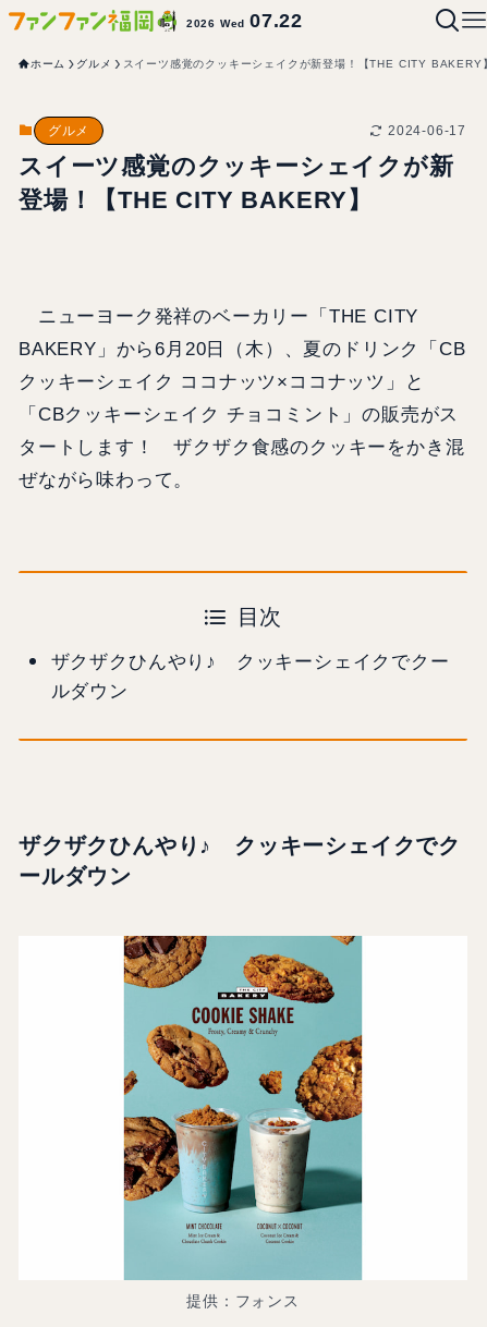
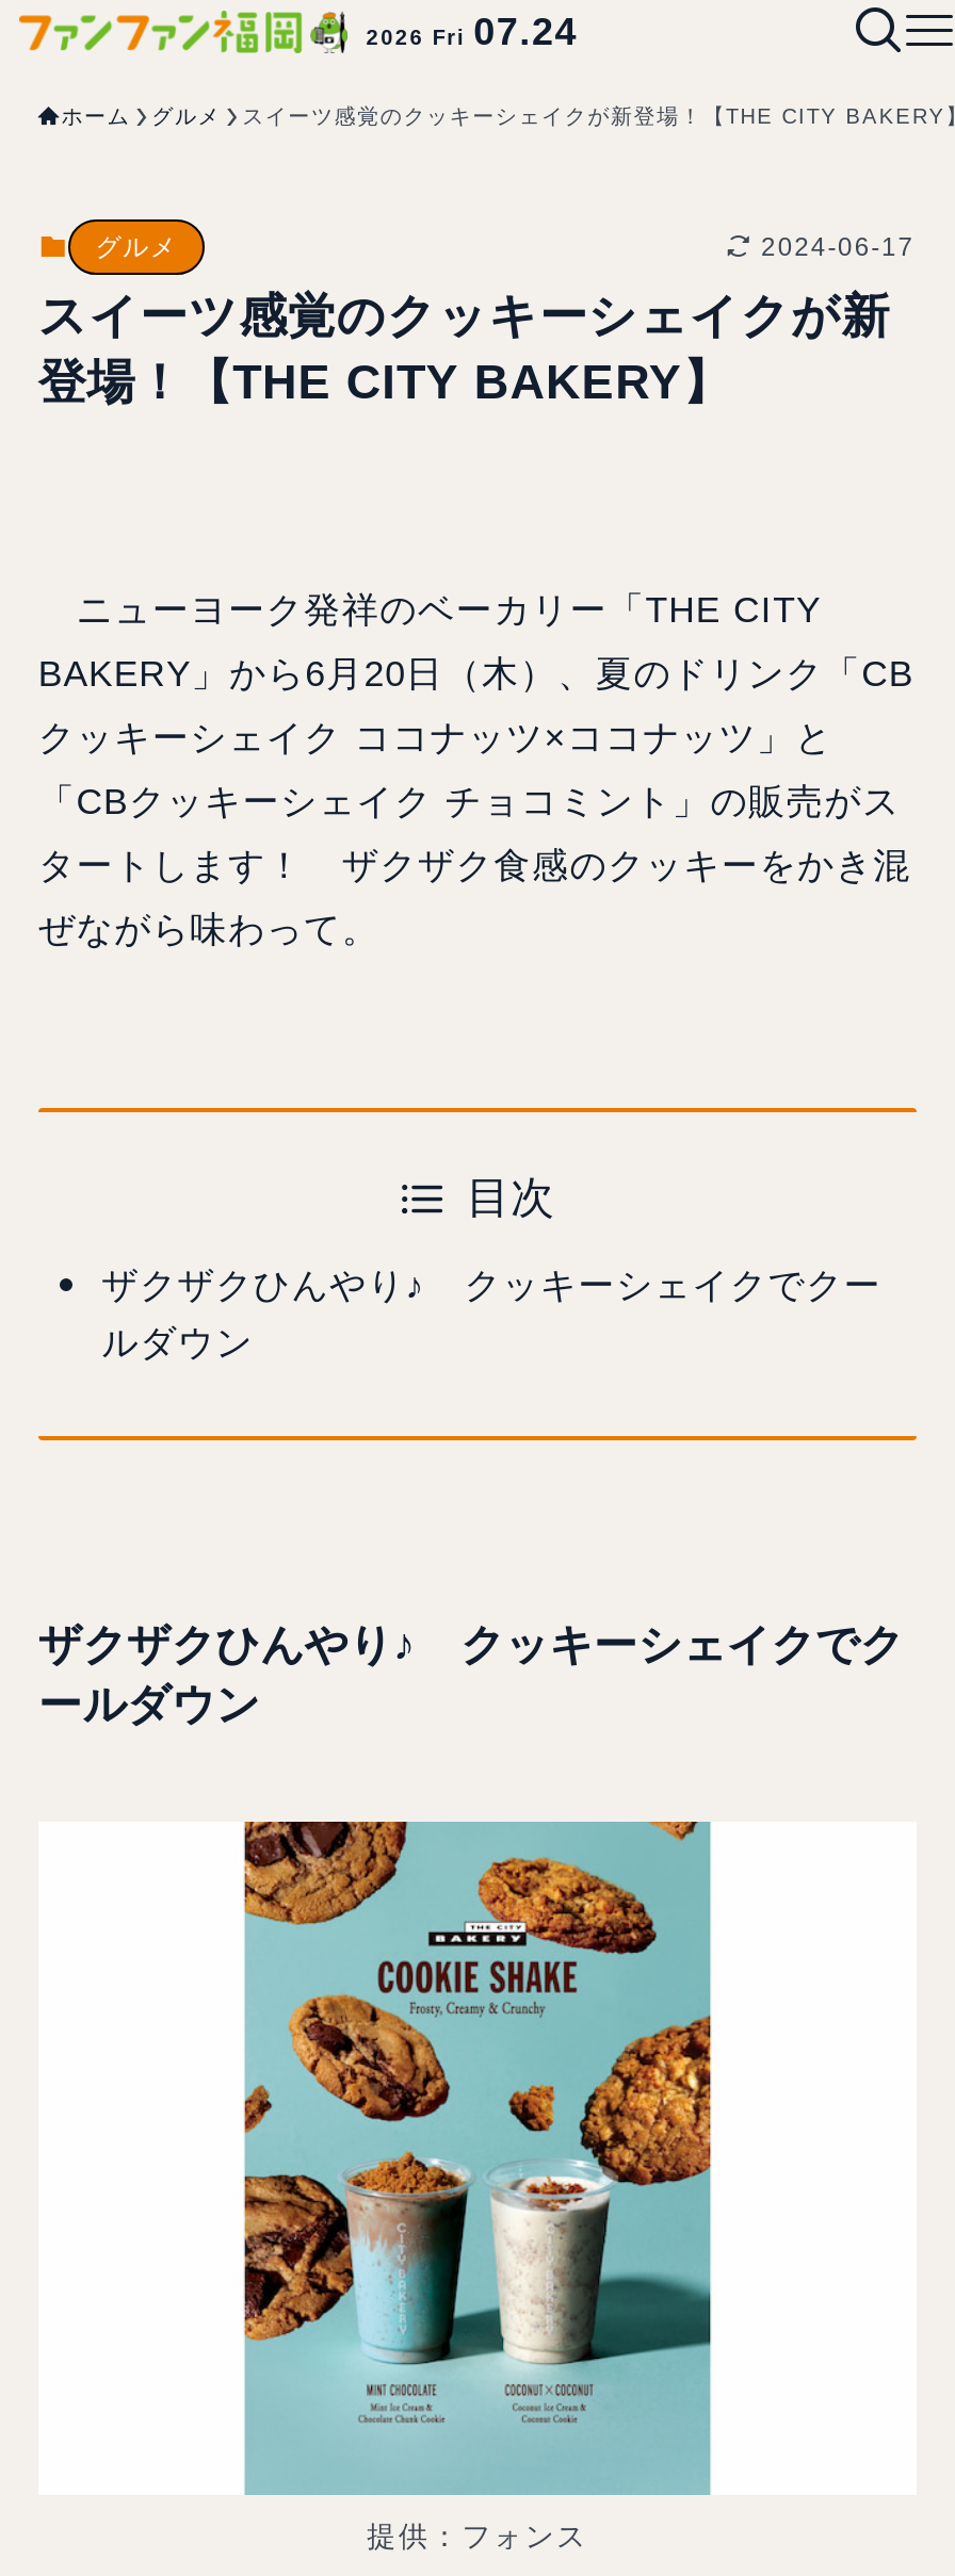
[186,10,303,32] 2026 Wed 07.22 -> [366,11,578,53] 2026 Fri 07.24

